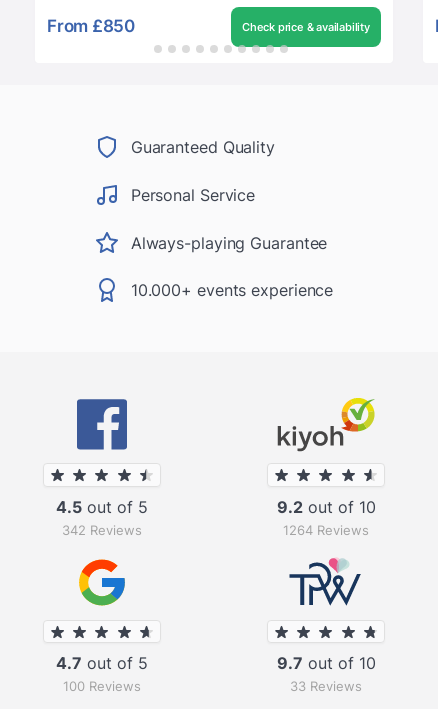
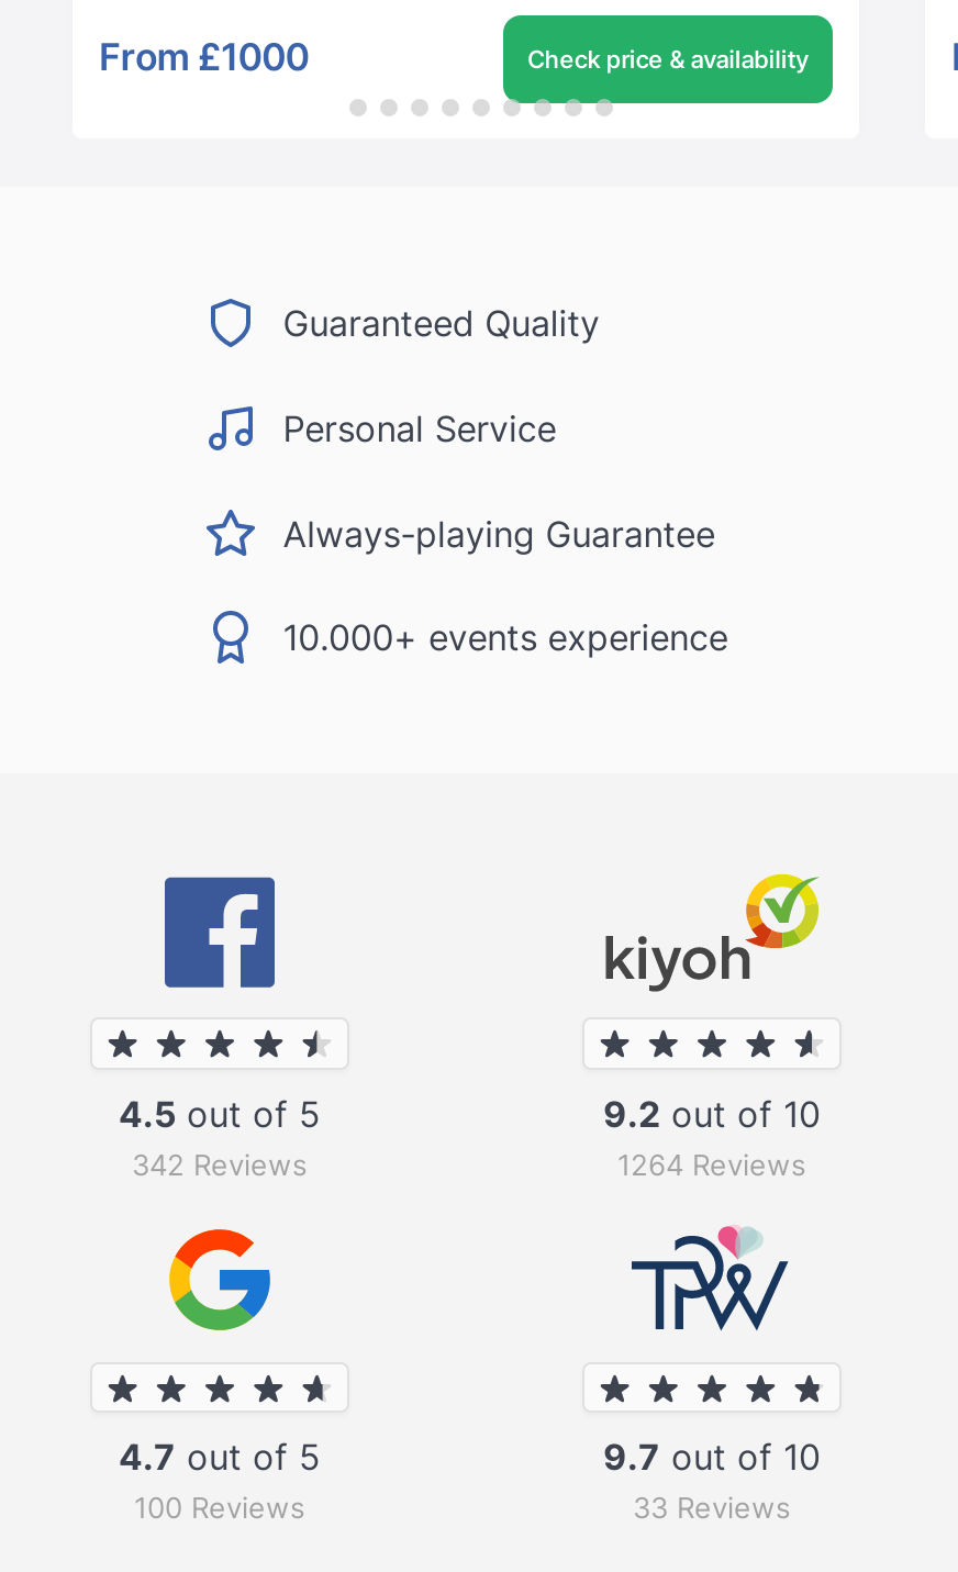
[47,16,135,36] From £850 -> [99,36,309,80] From £1000

